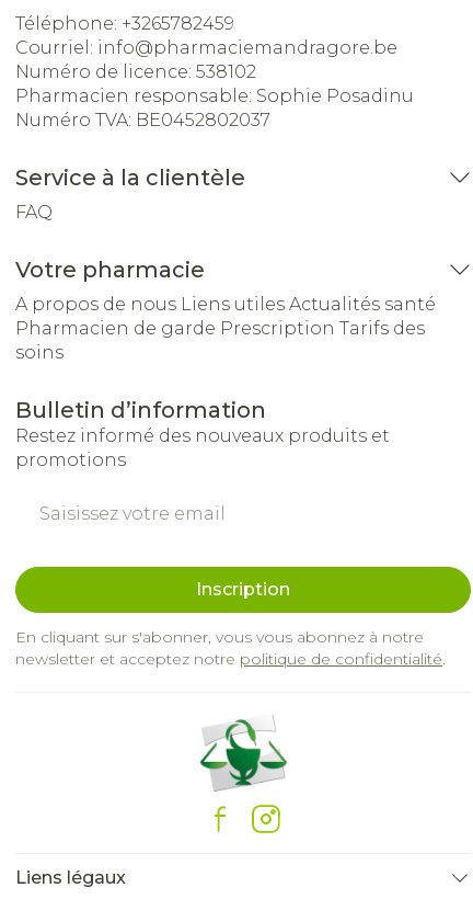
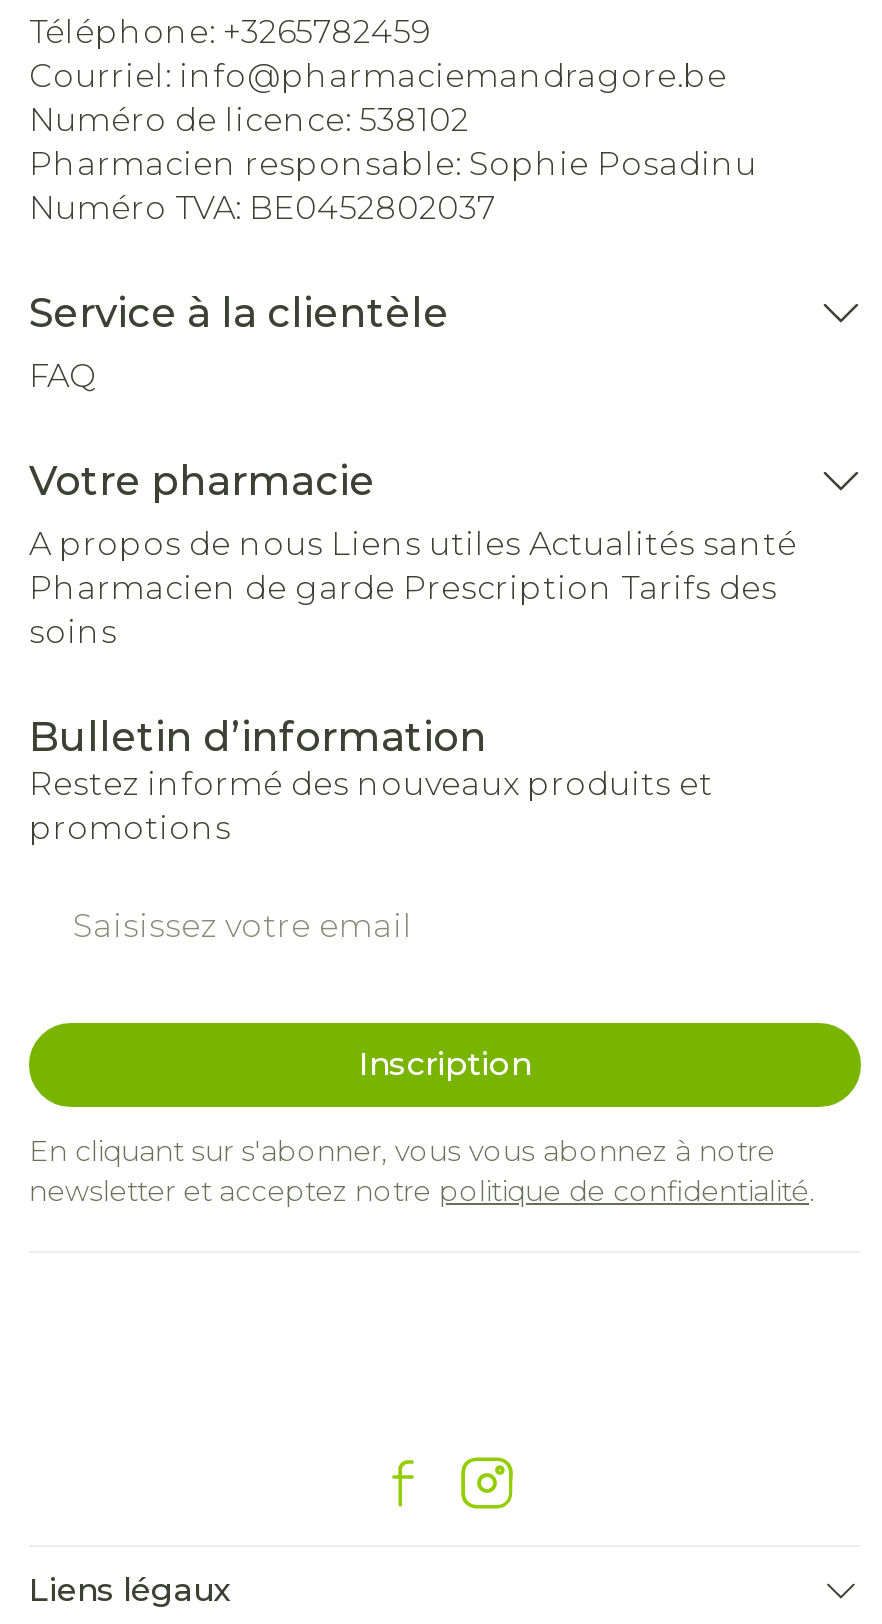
[199,718,288,792] [image] -> none

